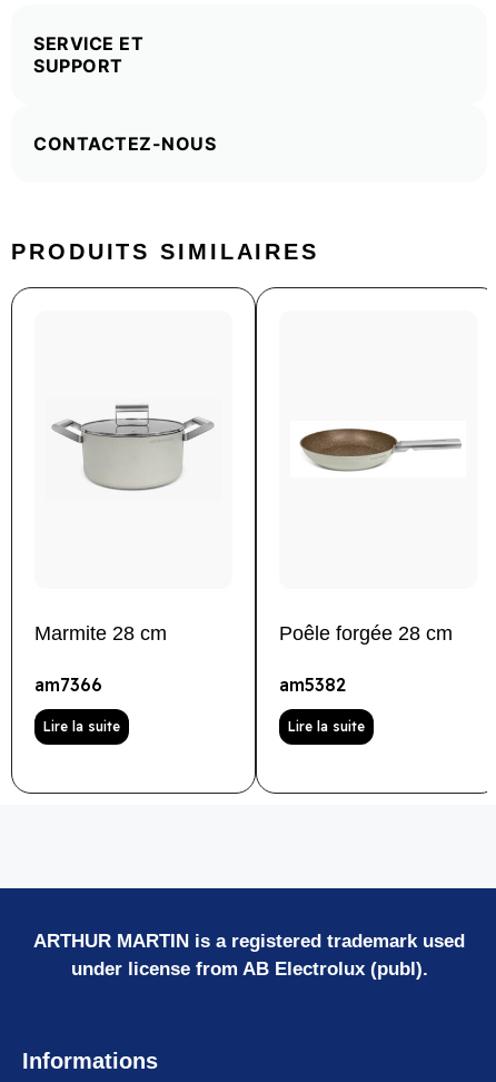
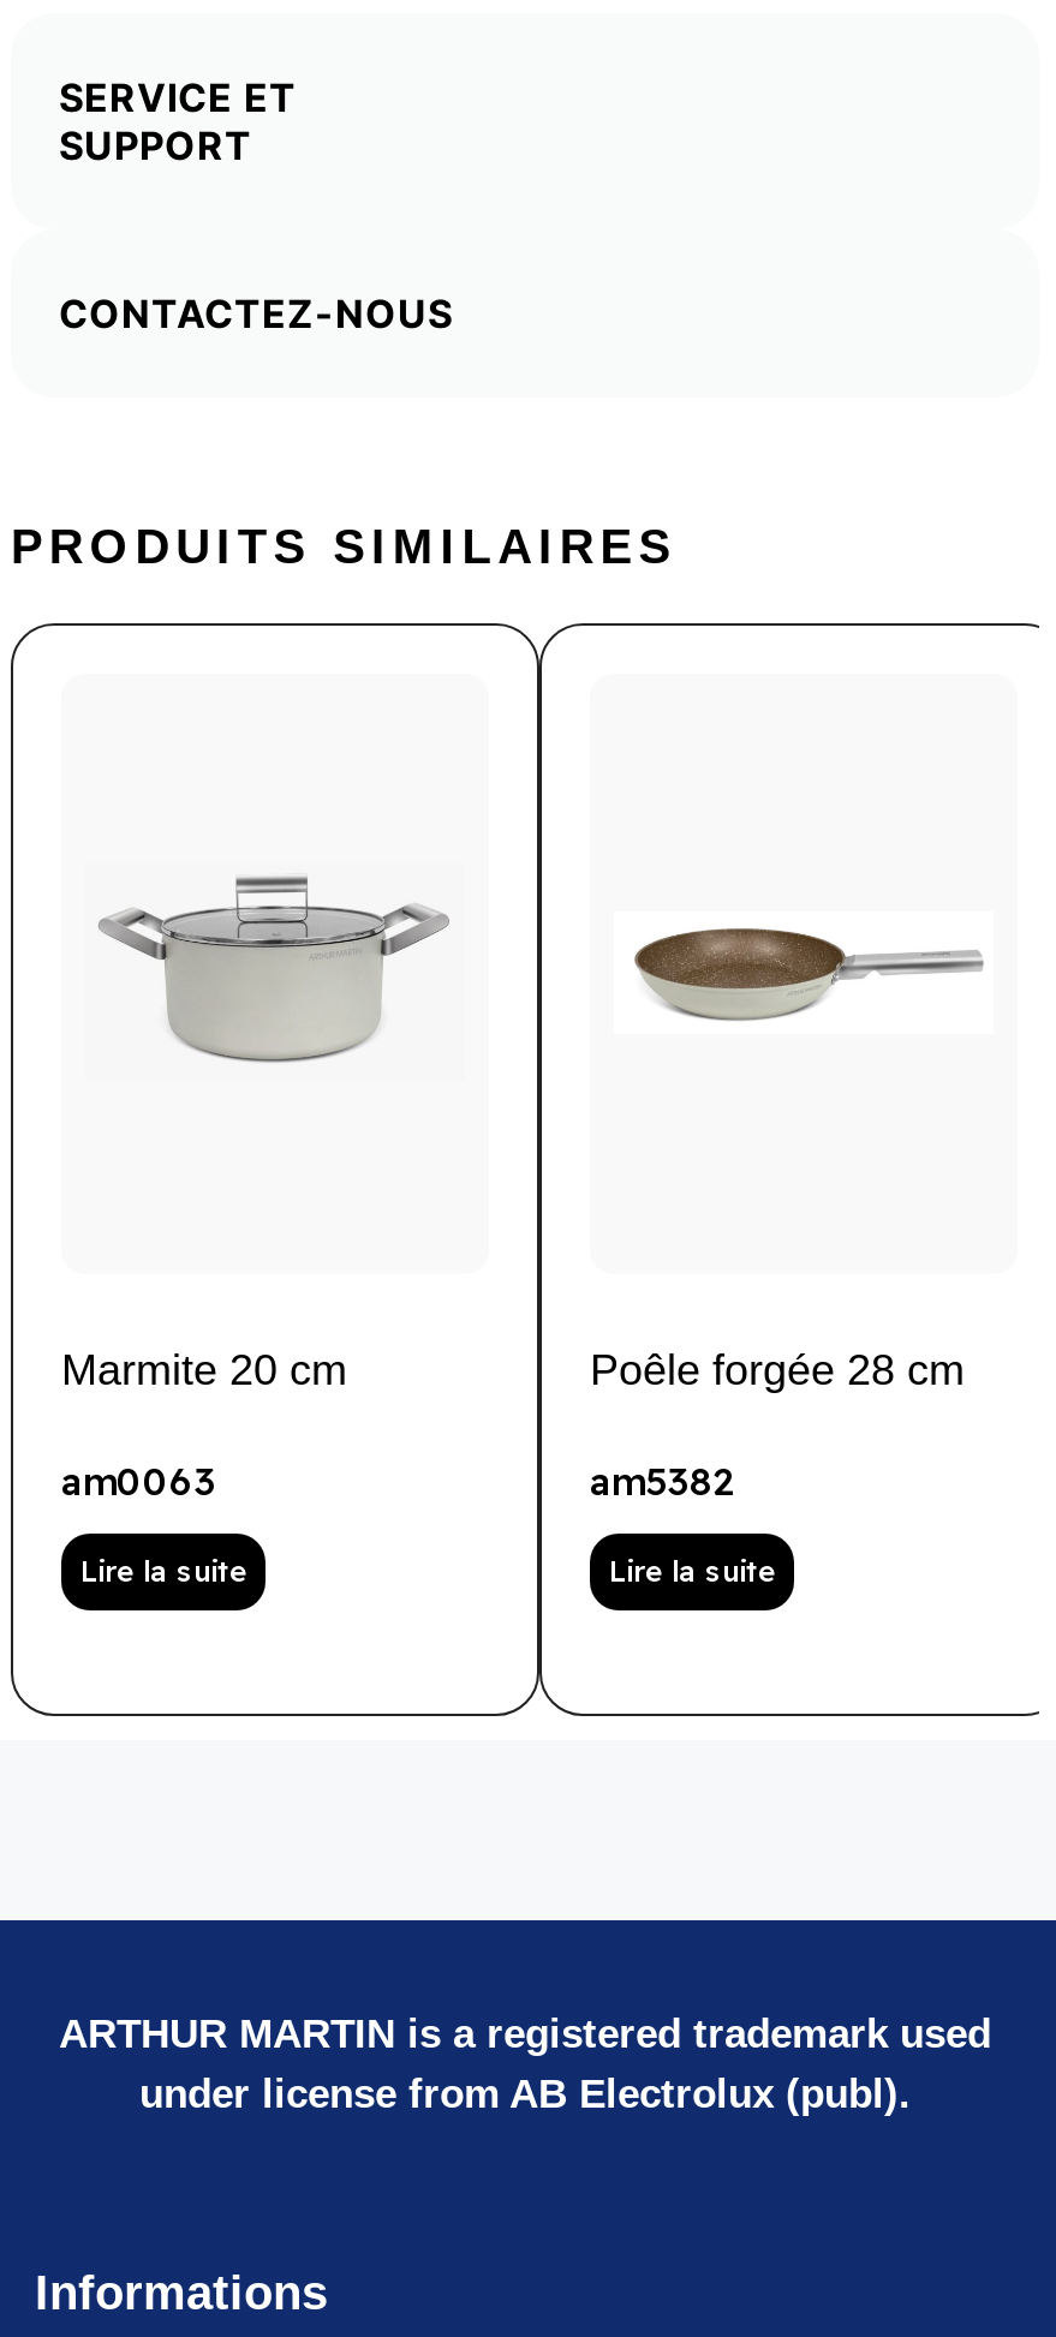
[34,622,167,644] Marmite 28 cm -> [61,1345,347,1393] Marmite 20 cm
[34,673,102,695] am7366 -> [61,1456,215,1504] am0063

